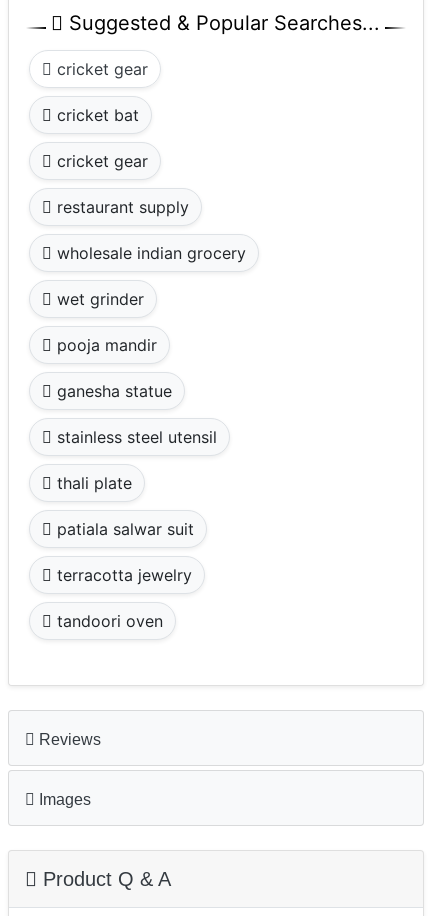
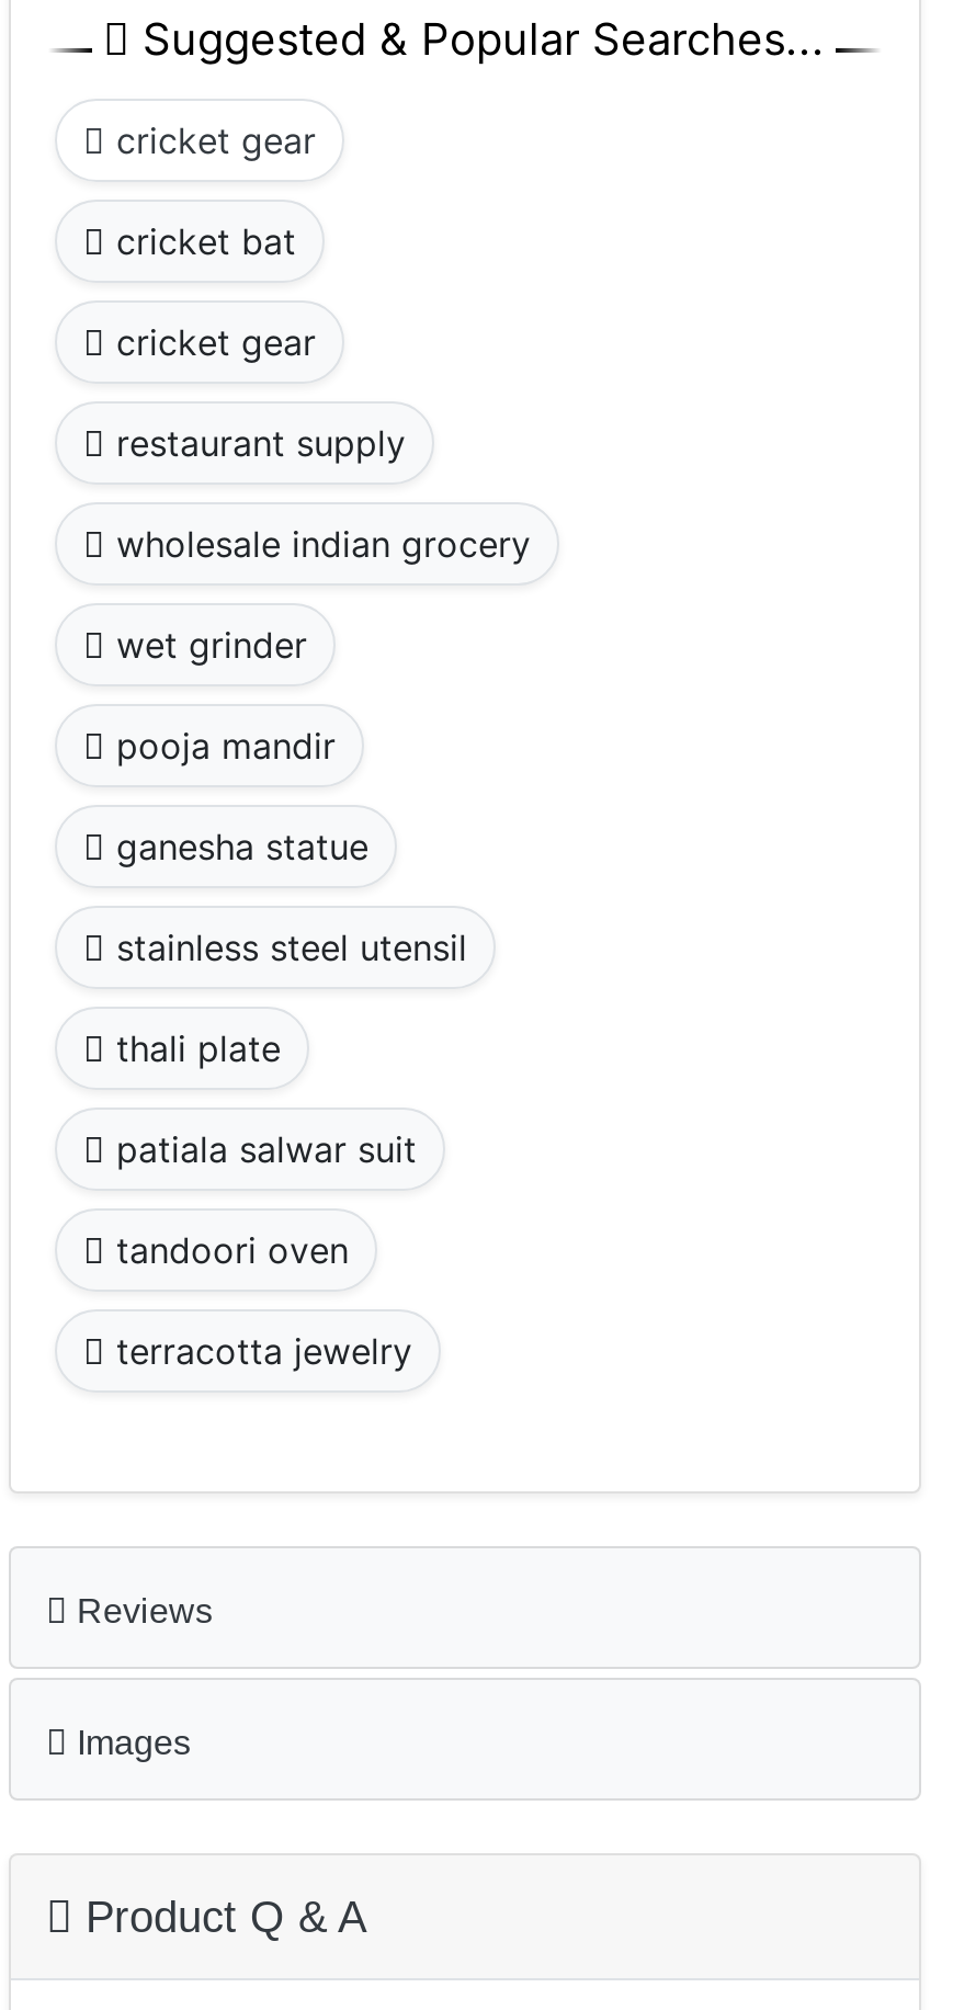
moved [52,565,192,585] -> [105,1330,412,1374]: terracotta jewelry
moved [52,611,163,631] -> [105,1229,349,1273]: tandoori oven

